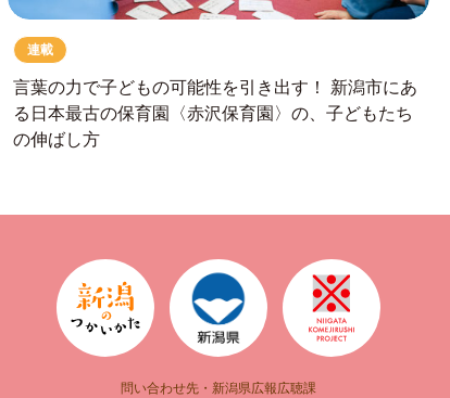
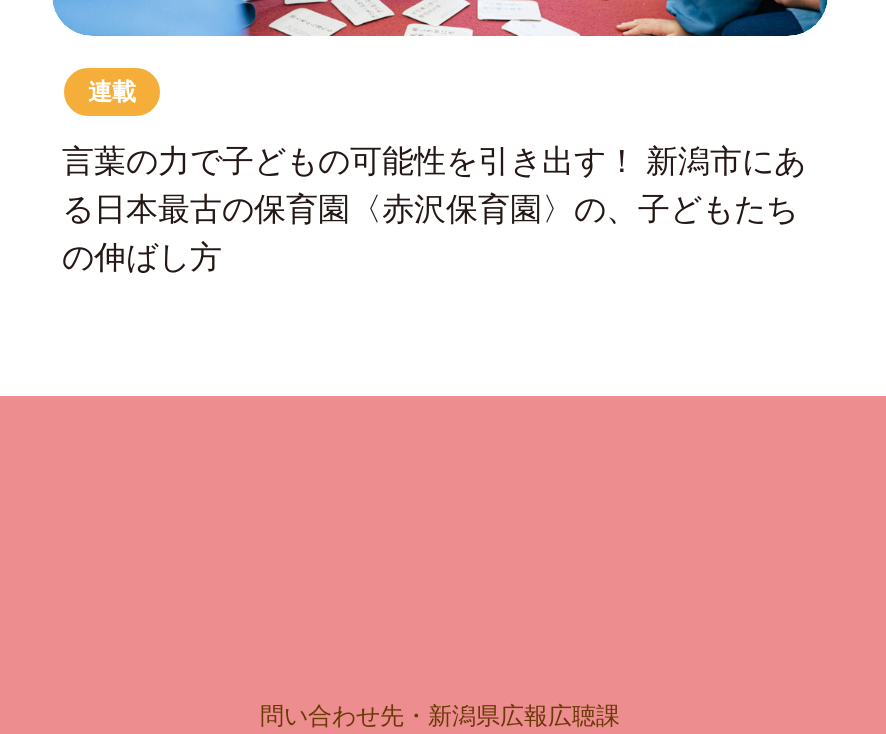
[55,258,155,358] [image] -> none
[168,258,268,358] [image] -> none
[282,258,382,358] [image] -> none

